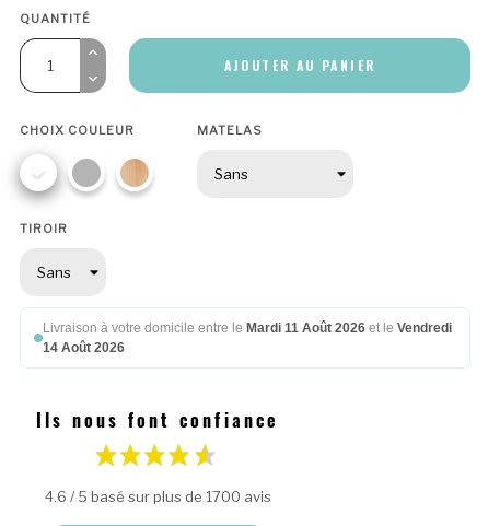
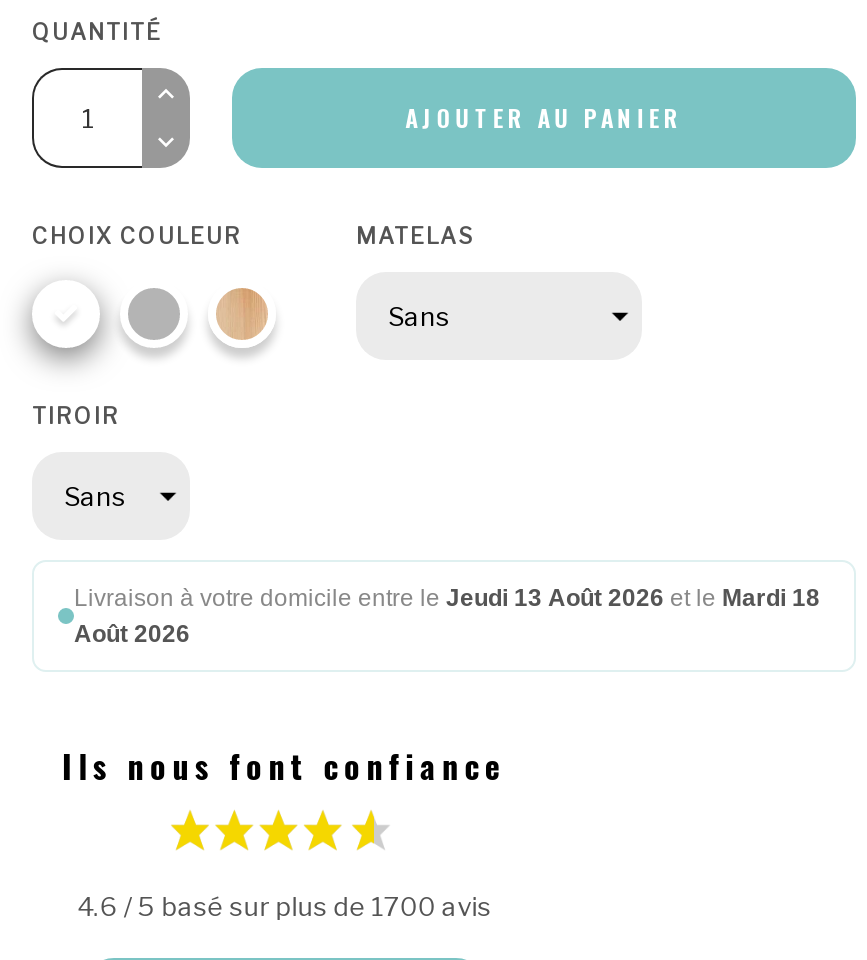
[43,321,452,356] Livraison à votre domicile entre le Mardi 11 Août 2026 et le Vendredi | 14 Août 2026 -> [74,584,820,648] Livraison à votre domicile entre le Jeudi 13 Août 2026 et le Mardi 18 | Août 2026

